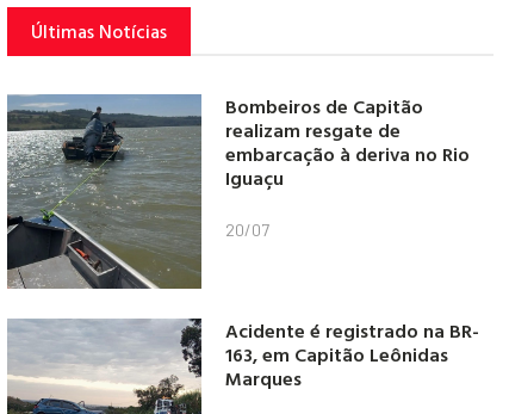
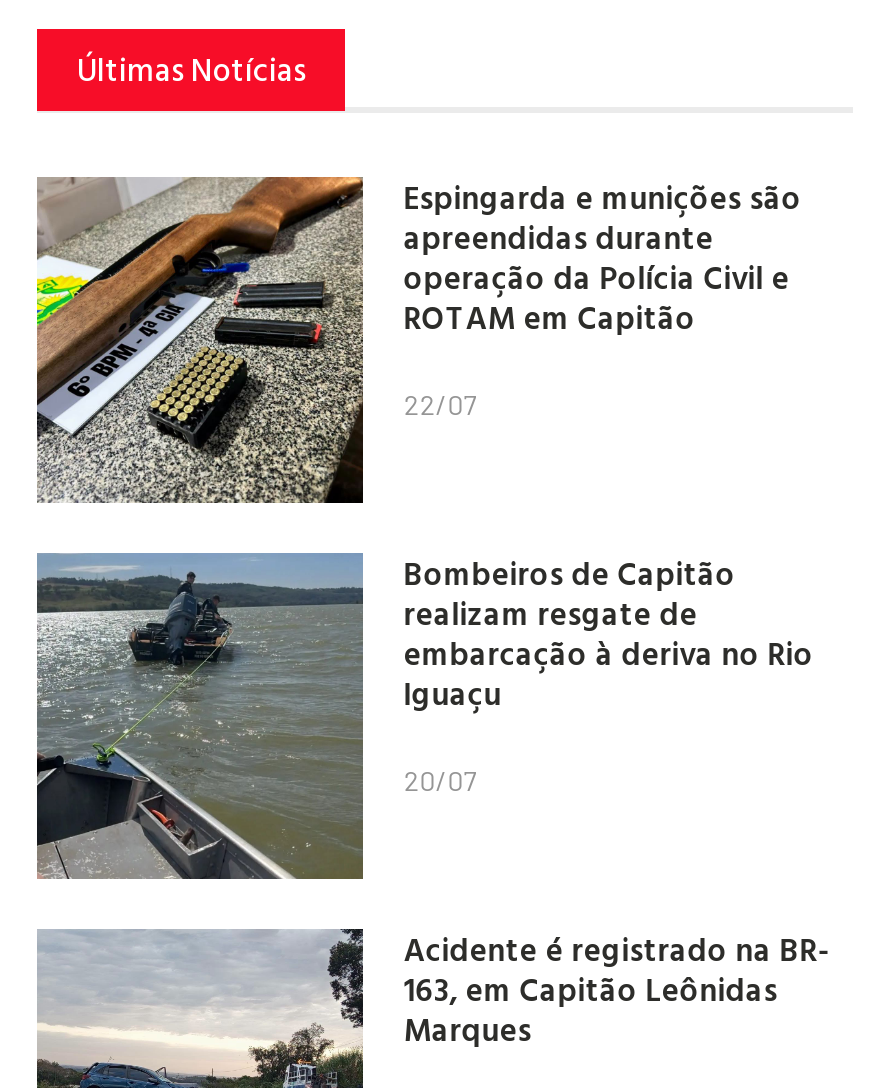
none -> [35,172,801,504] [image] | Espingarda e munições são | apreendidas durante | operação da Polícia Civil e | ROTAM em Capitão | 22/07

